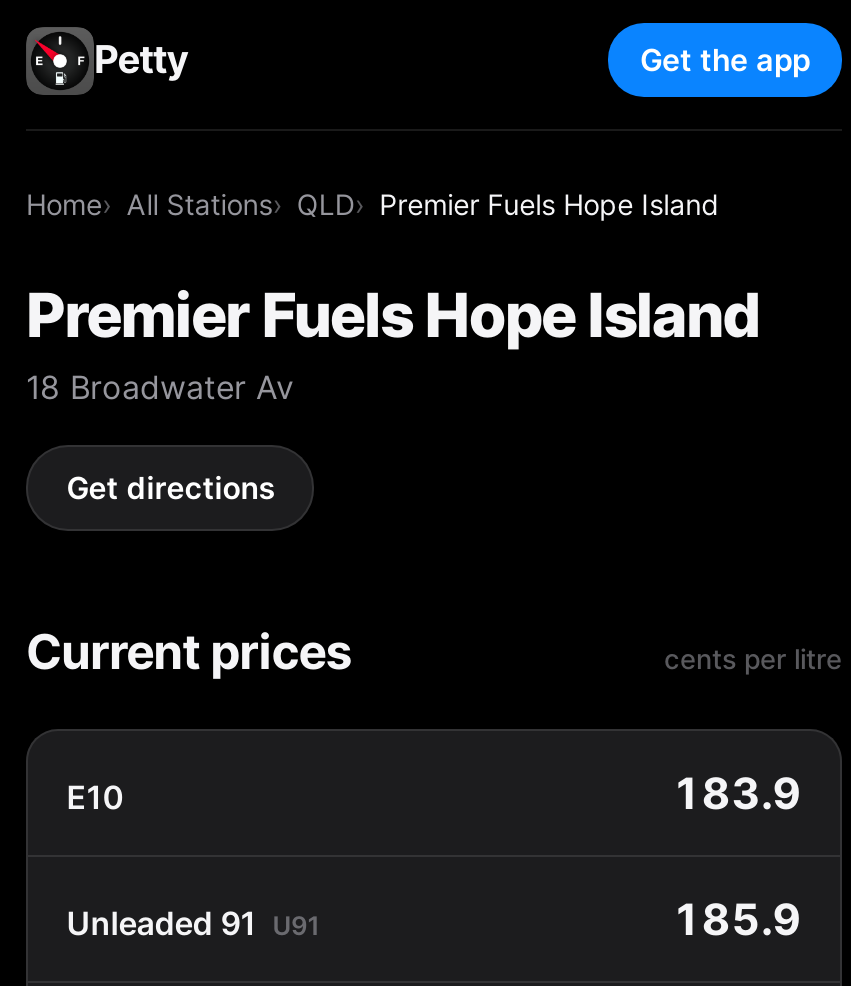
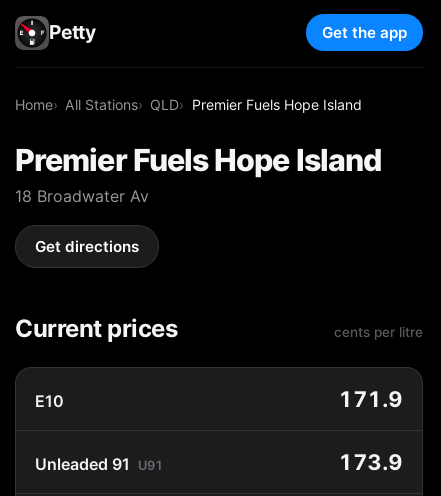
[672,766,802,818] 183.9 -> [338,386,403,412] 171.9
[672,892,802,944] 185.9 -> [338,448,403,474] 173.9

